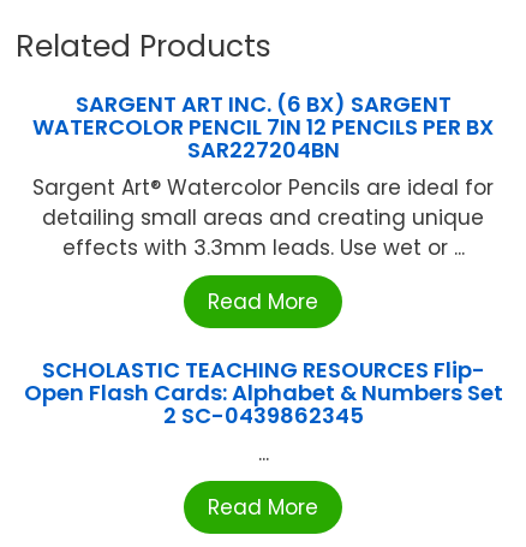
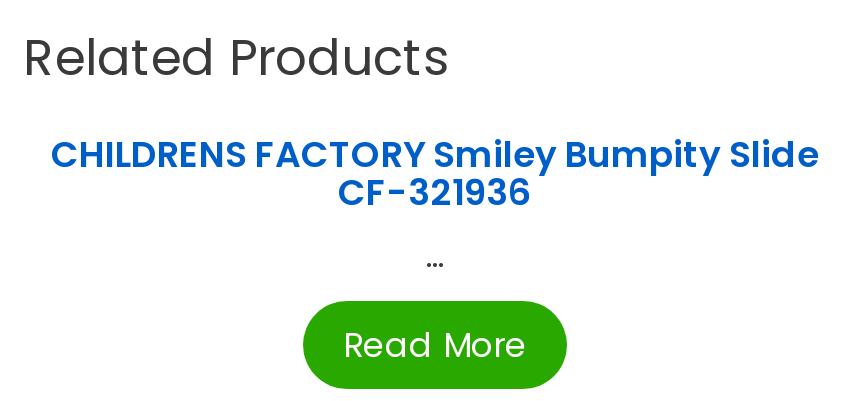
[23,90,503,431] SARGENT ART INC. (6 BX) SARGENT | WATERCOLOR PENCIL 7IN 12 PENCILS PER BX | SAR227204BN | Sargent Art® Watercolor Pencils are ideal for | detailing small areas and creating unique | effects with 3.3mm leads. Use wet or ... | Read More | SCHOLASTIC TEACHING RESOURCES Flip- | Open Flash Cards: Alphabet & Numbers Set | 2 SC-0439862345 -> [51,130,819,218] CHILDRENS FACTORY Smiley Bumpity Slide | CF-321936

